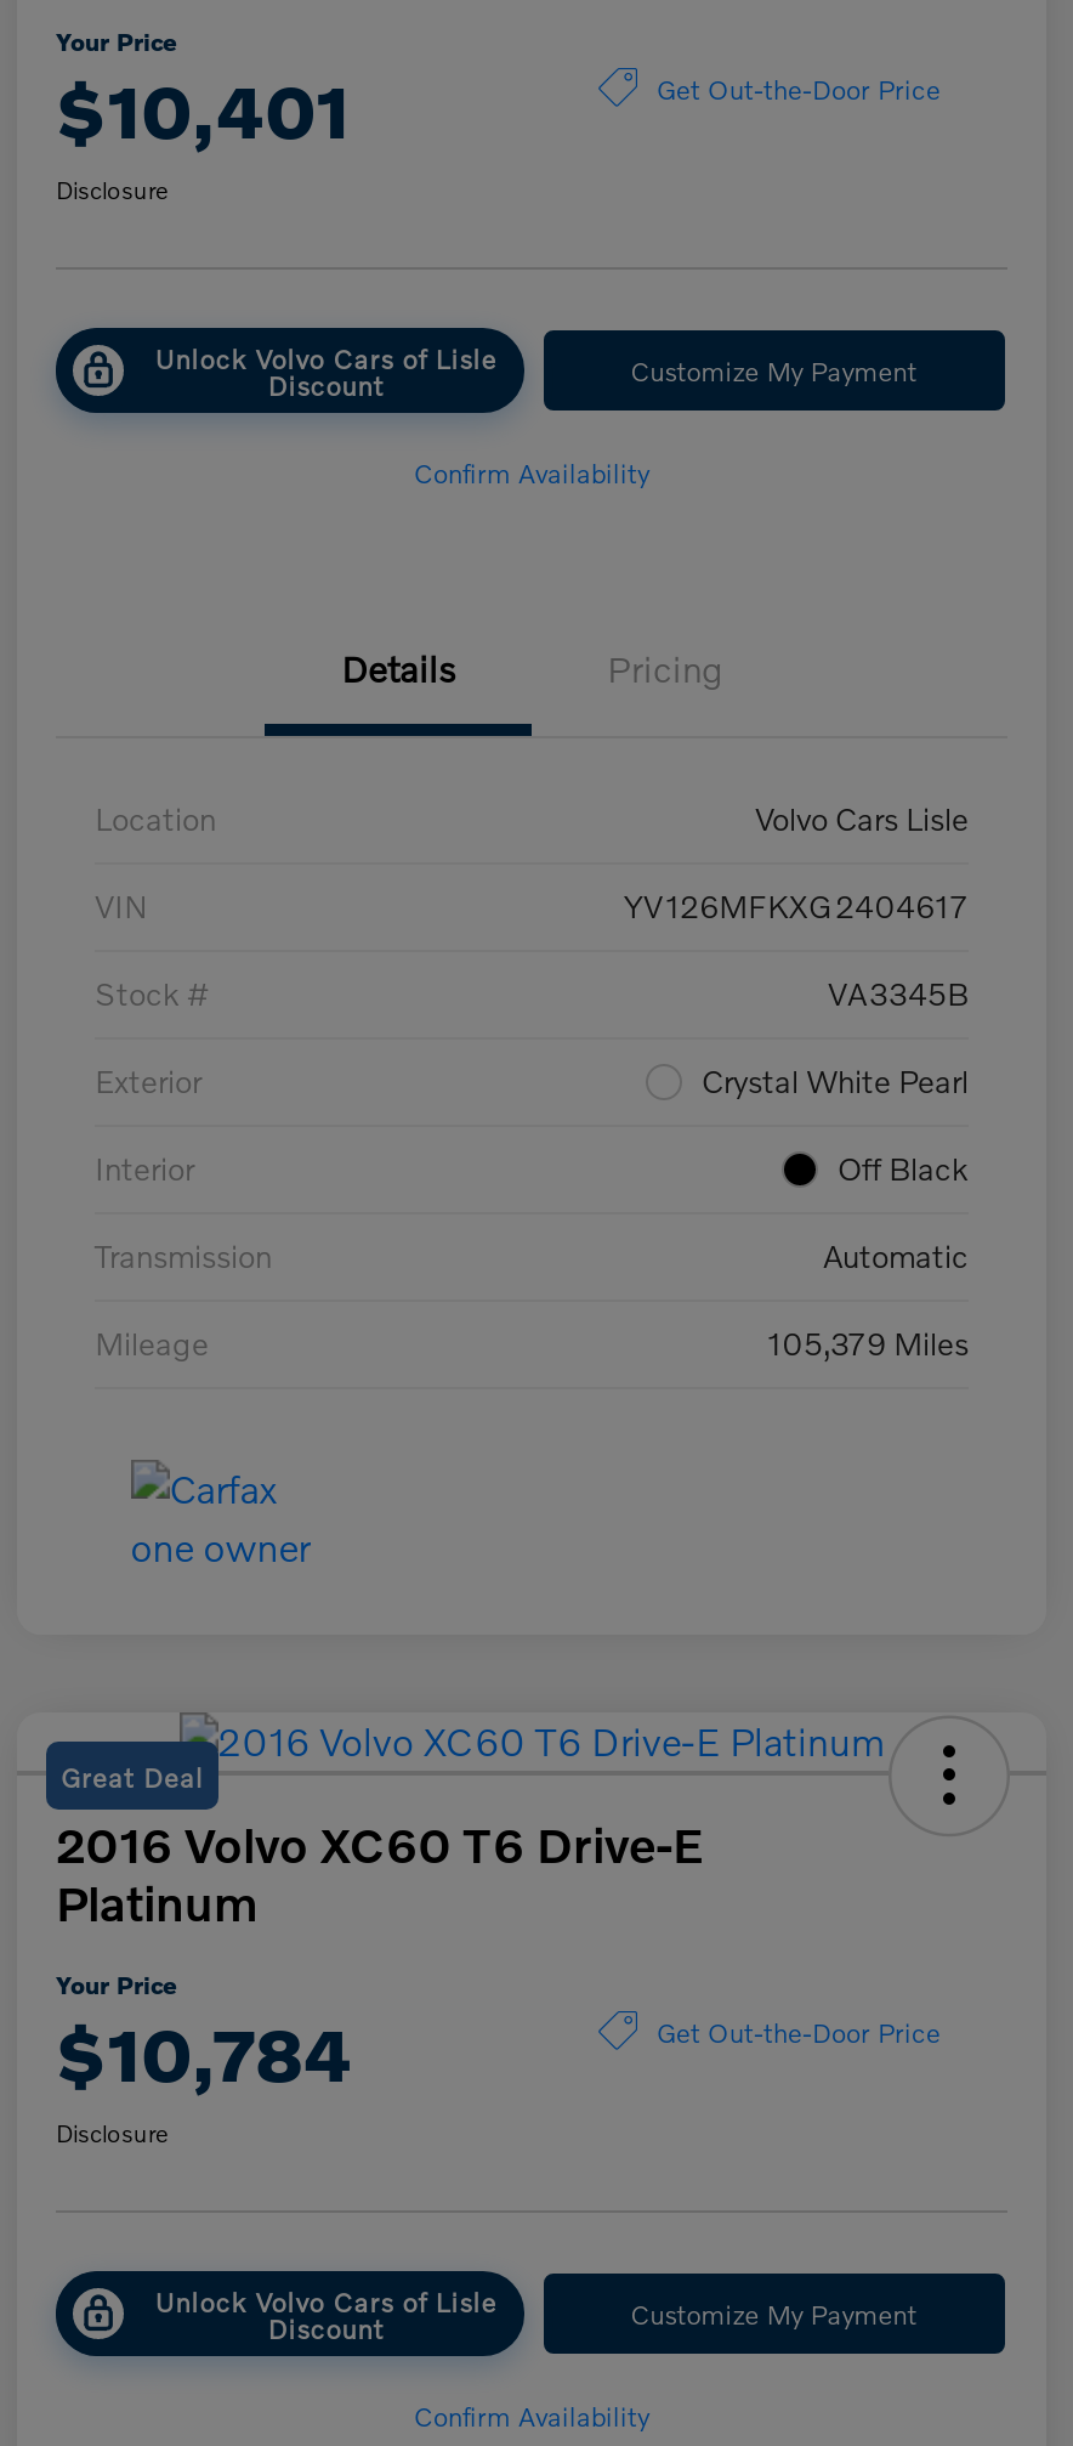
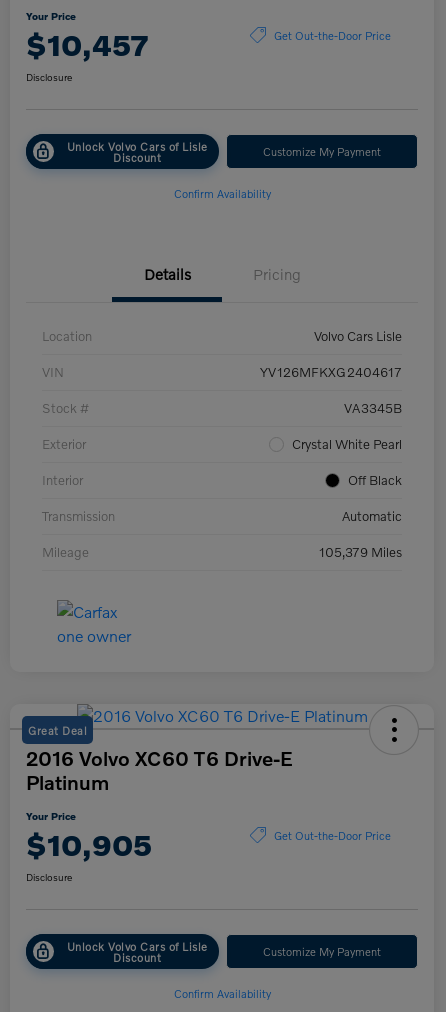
[56,68,350,154] $10,401 -> [26,27,149,62] $10,457
[56,2012,352,2097] $10,784 -> [26,827,152,862] $10,905

